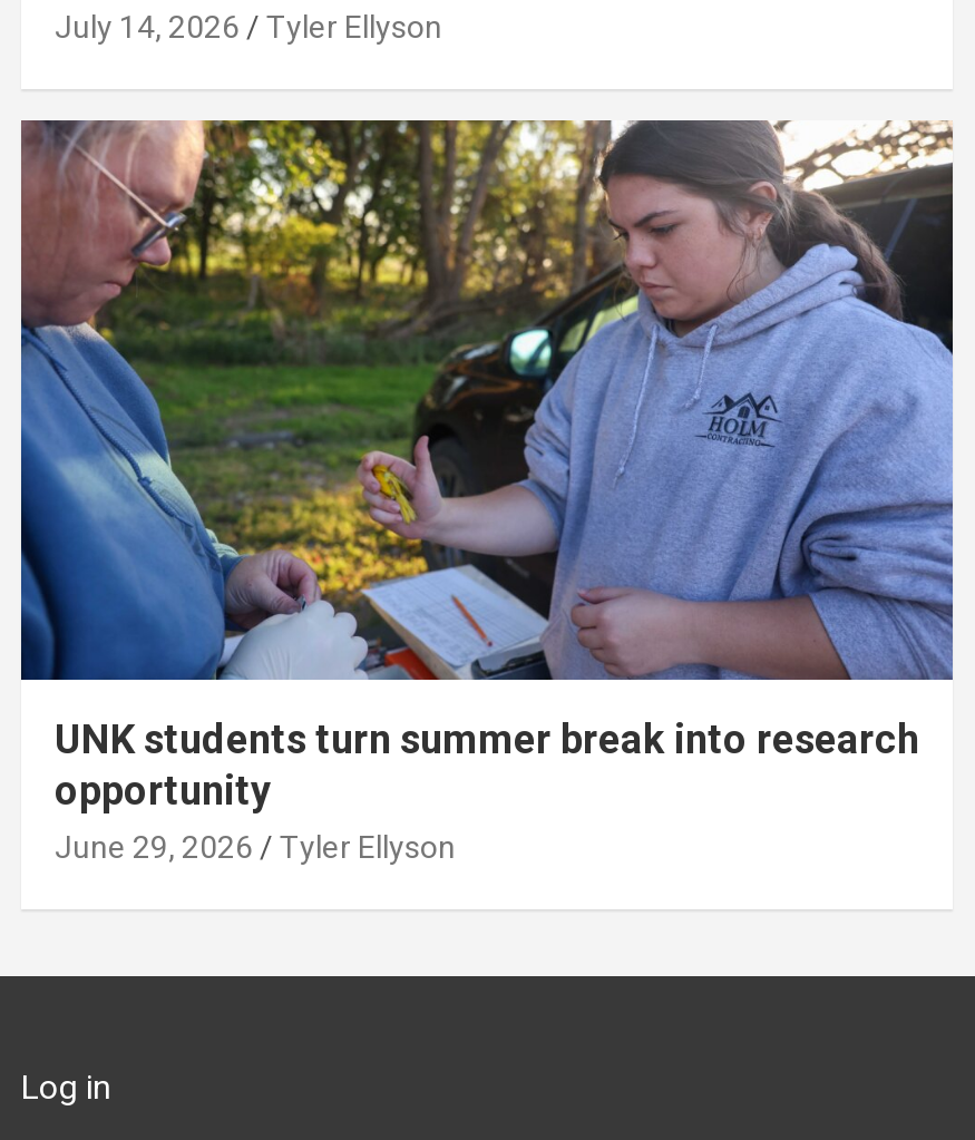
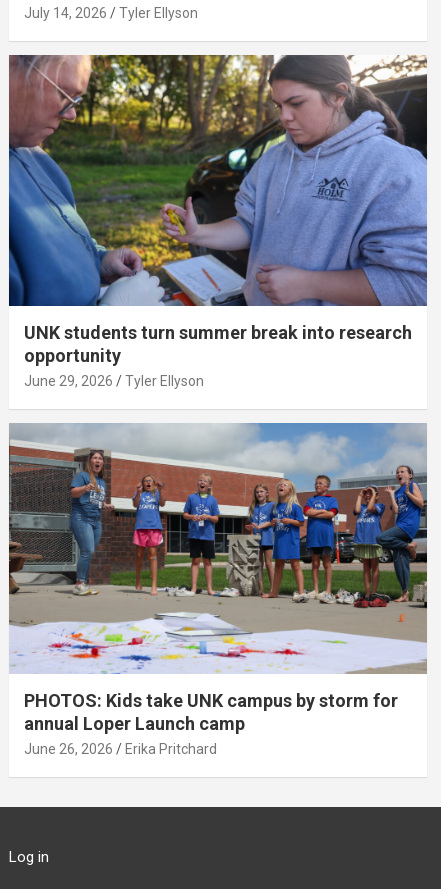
none -> [8,422,428,757] [image] | PHOTOS: Kids take UNK campus by storm for | annual Loper Launch camp | June 26, 2026 | Erika Pritchard

